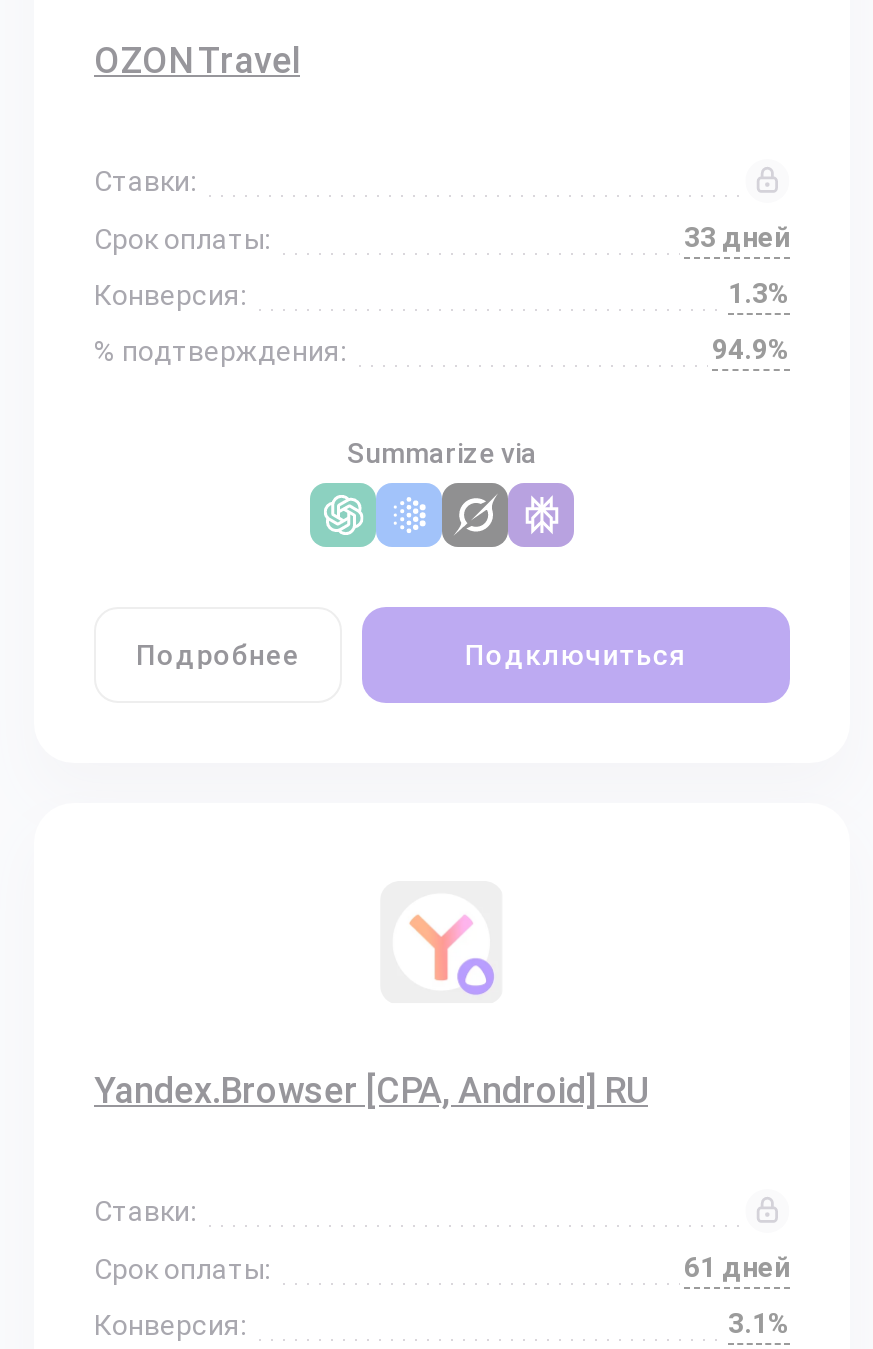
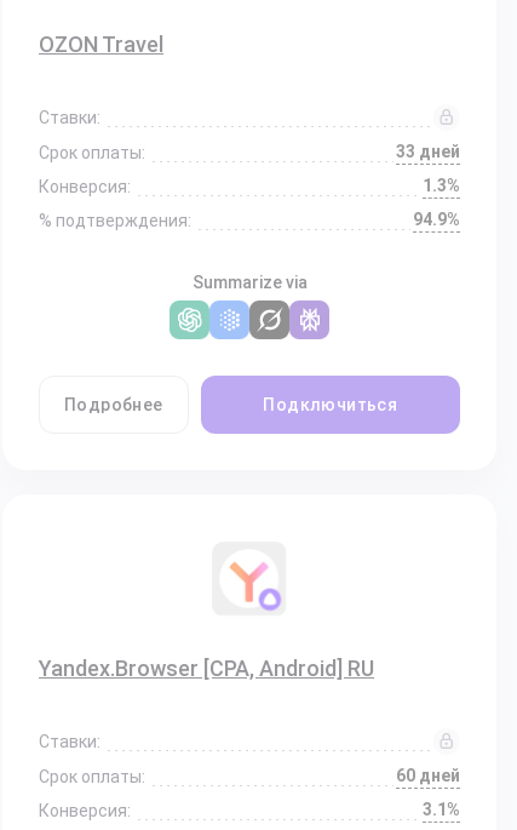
[684,1251,790,1283] 61 дней -> [396,766,460,785] 60 дней

